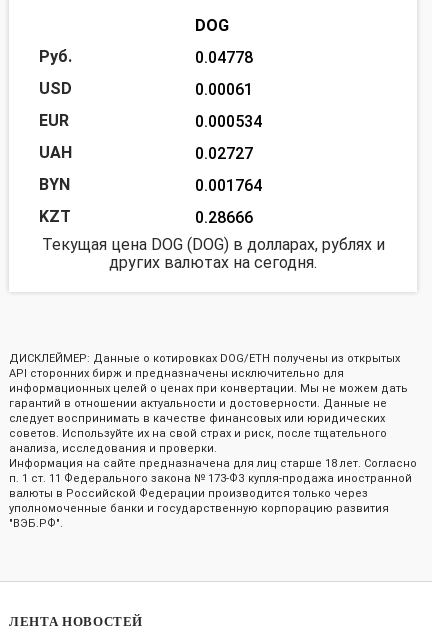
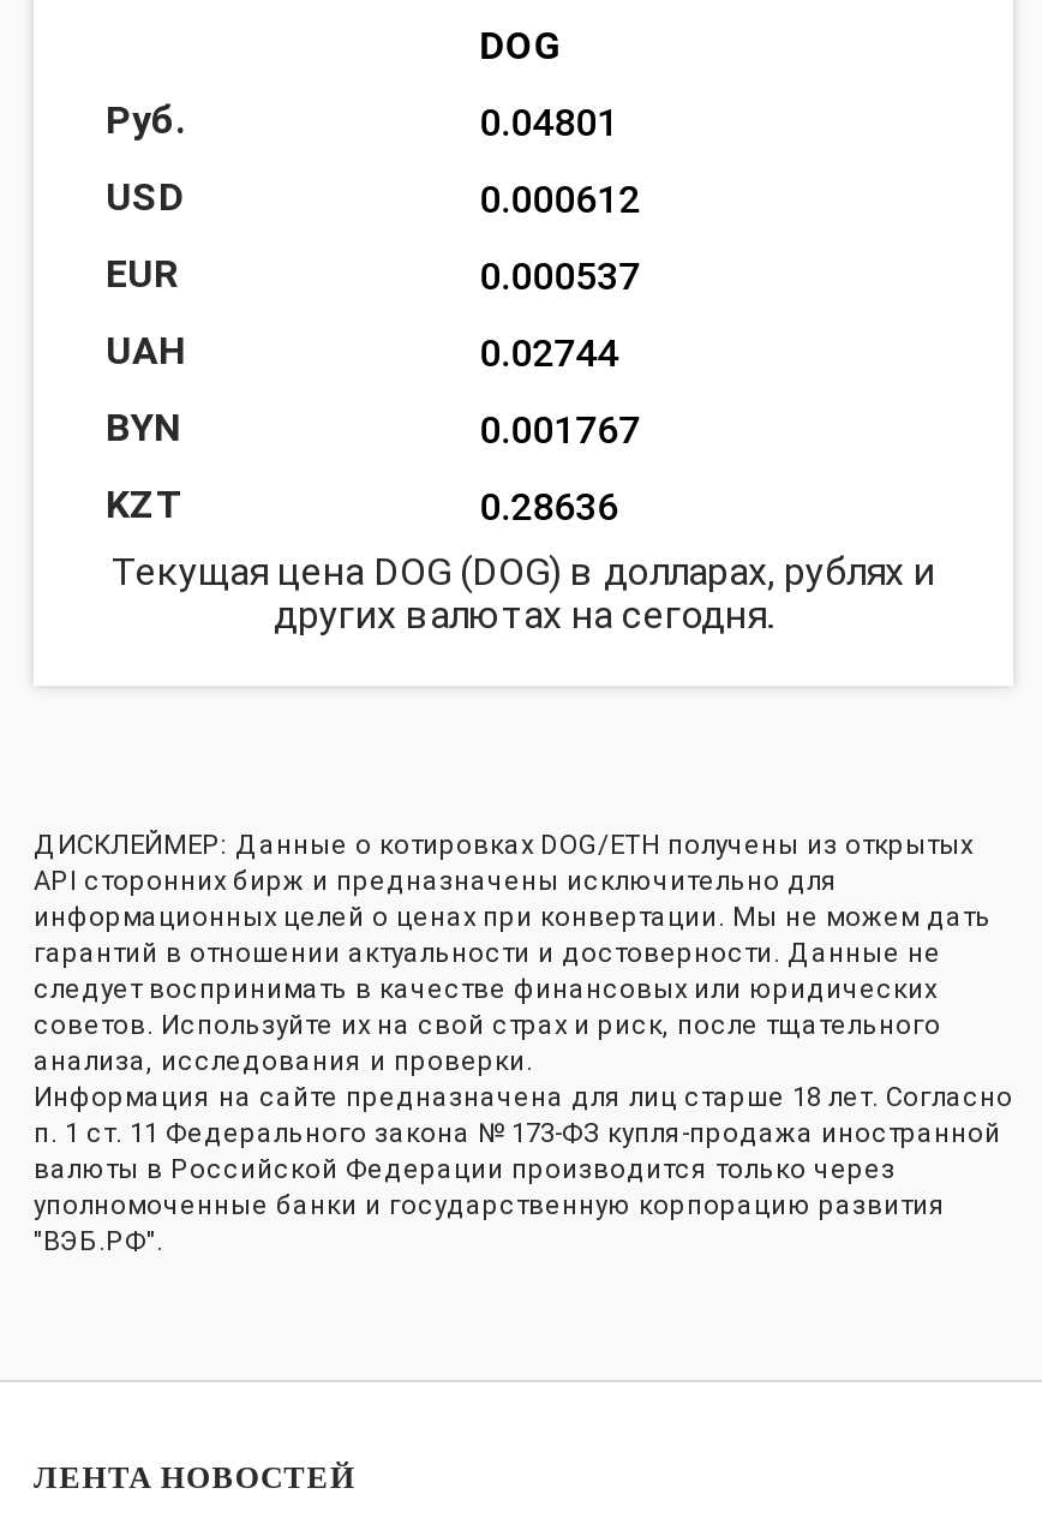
[195,48,253,67] 0.04778 -> [479,100,618,145] 0.04801
[195,80,253,99] 0.00061 -> [479,177,640,222] 0.000612
[195,112,262,131] 0.000534 -> [479,253,640,299] 0.000537
[195,144,253,163] 0.02727 -> [479,330,618,376] 0.02744
[195,176,262,195] 0.001764 -> [479,407,640,453] 0.001767
[195,208,253,227] 0.28666 -> [479,484,618,530] 0.28636

